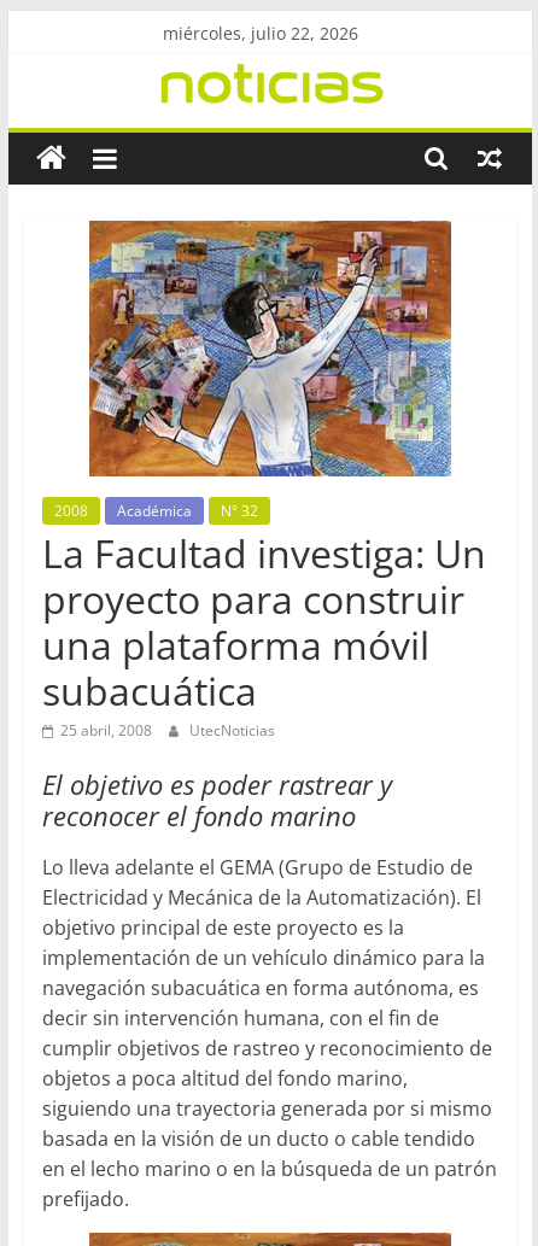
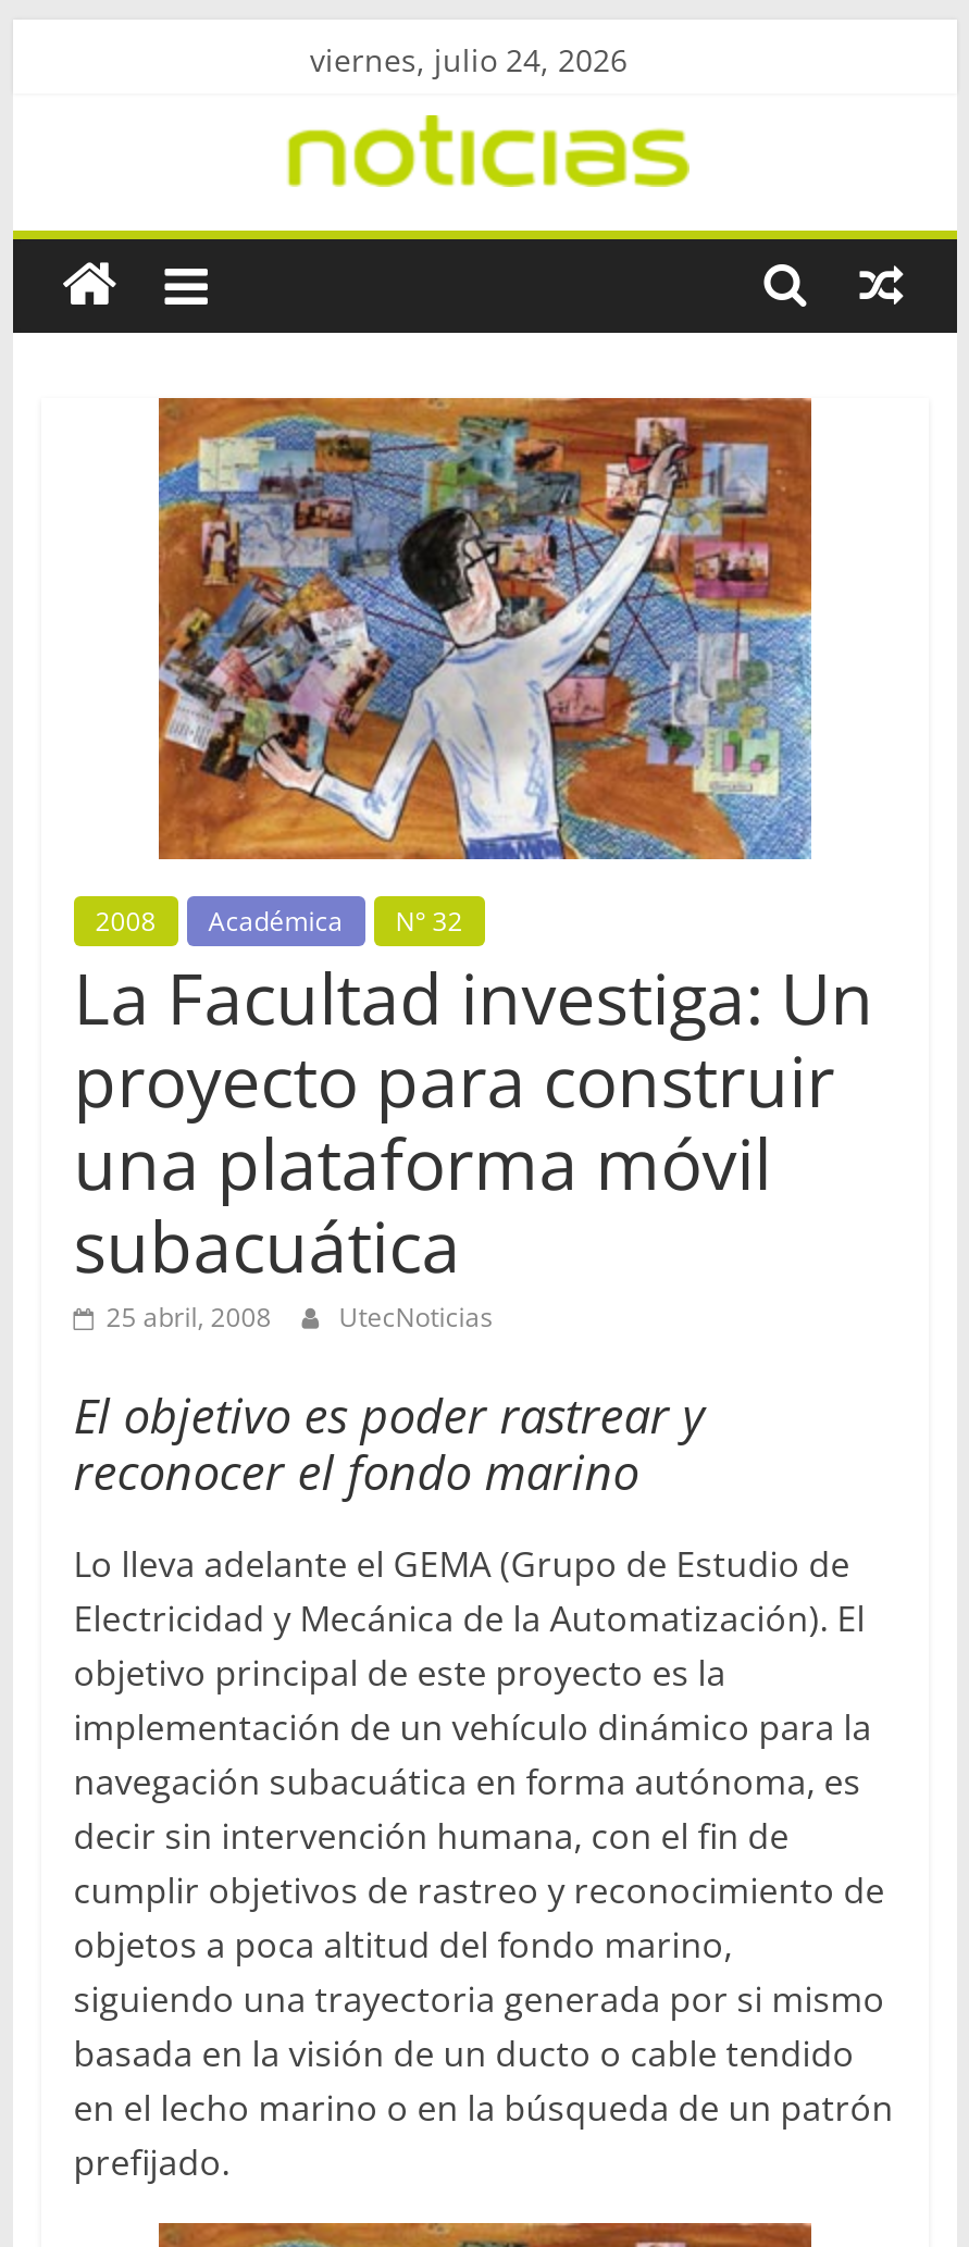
[163,22,359,45] miércoles, julio 22, 2026 -> [310,39,628,80] viernes, julio 24, 2026

